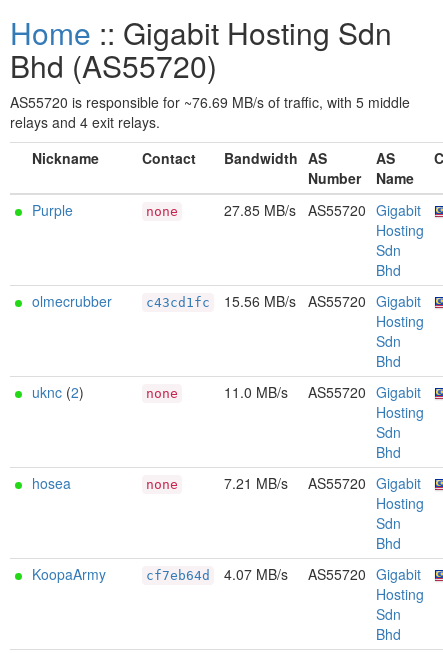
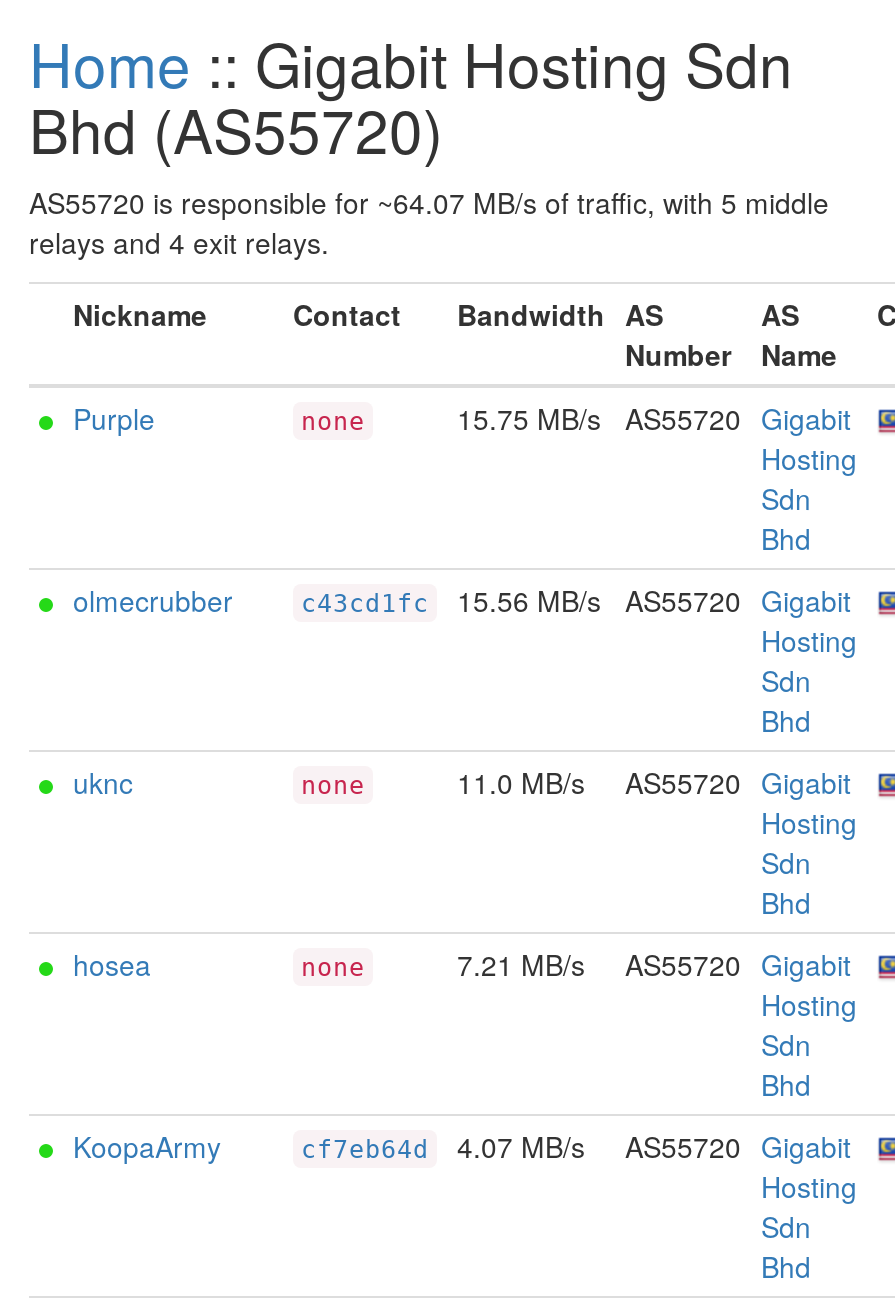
[10,92,410,112] AS55720 is responsible for ~76.69 MB/s of traffic, with 5 middle -> [29,182,829,222] AS55720 is responsible for ~64.07 MB/s of traffic, with 5 middle
[224,200,421,220] 27.85 MB/s AS55720 Gigabit -> [457,398,851,438] 15.75 MB/s AS55720 Gigabit
[32,382,84,402] uknc (2) -> [73,762,133,802] uknc

